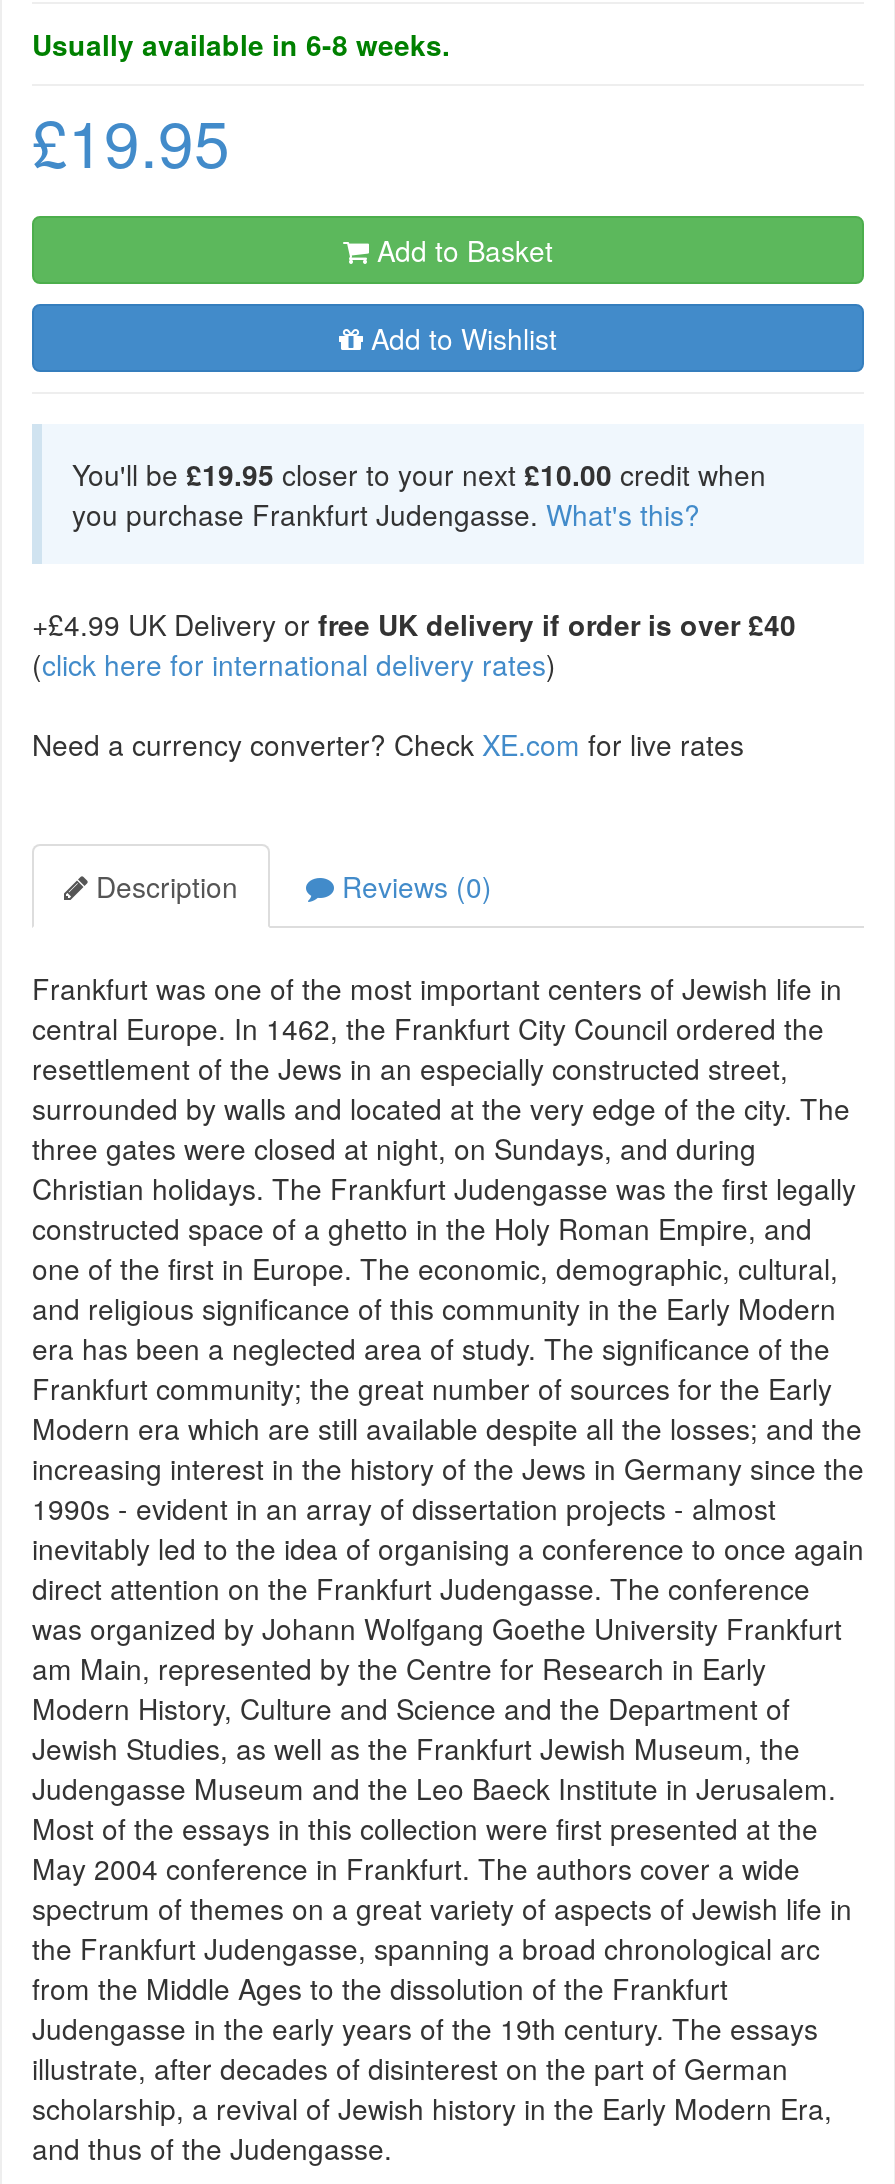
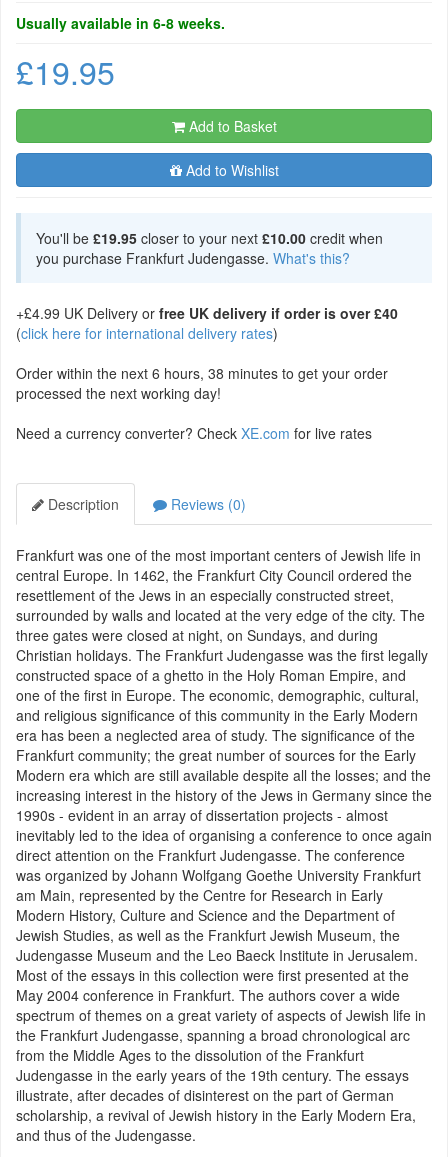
none -> [16,363,388,403] Order within the next 6 hours, 38 minutes to get your order | processed the next working day!

